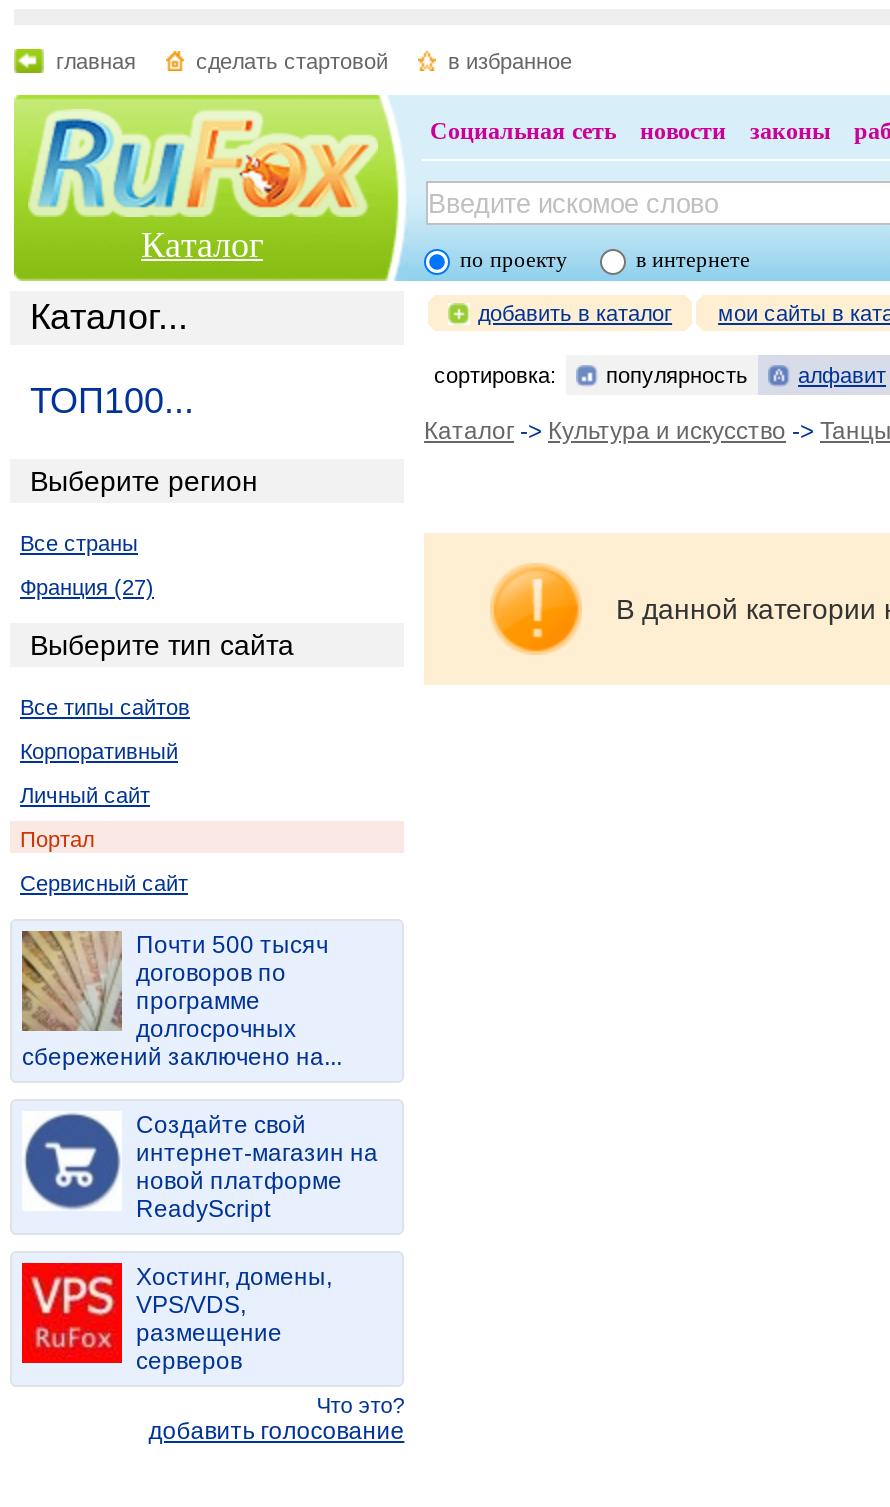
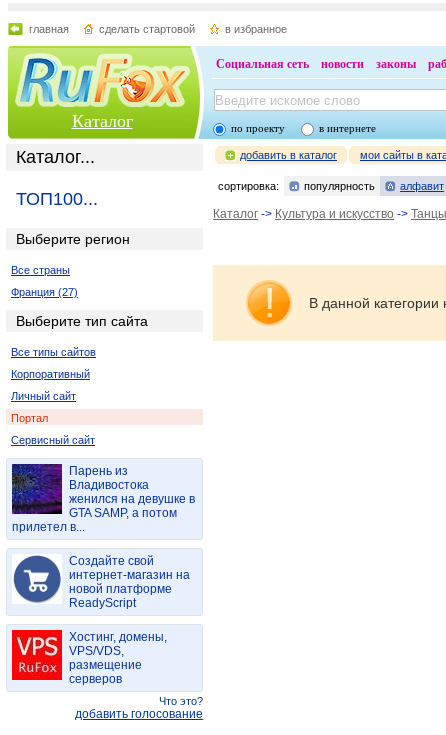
[20,929,342,1071] [image] | Почти 500 тысяч | договоров по | программе | долгосрочных | сбережений заключено на... -> [11,463,195,534] [image] | Парень из | Владивостока | женился на девушке в | GTA SAMP, а потом | прилетел в...

